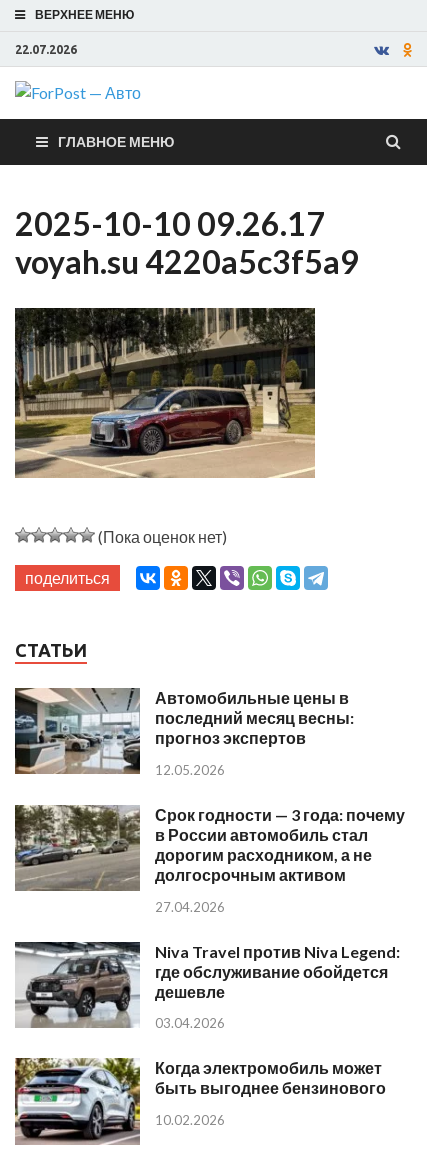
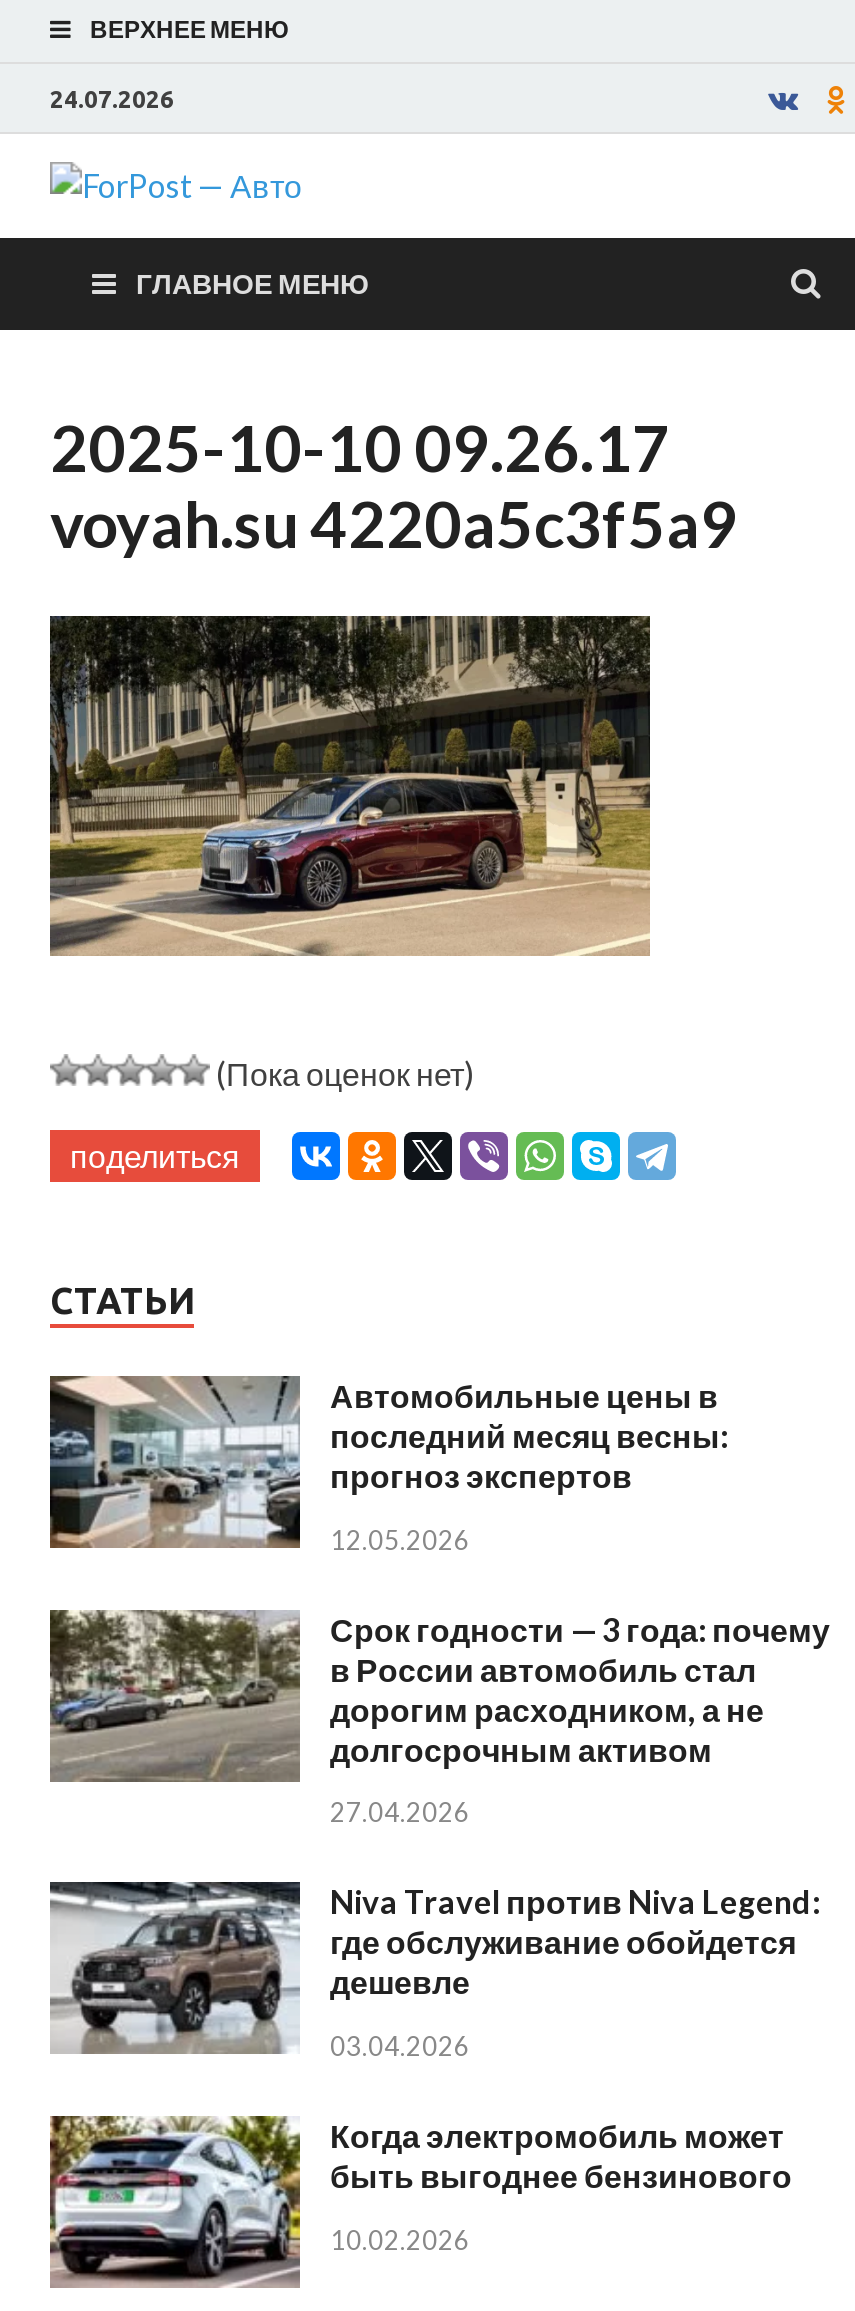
[15,42,77,55] 22.07.2026 -> [50,85,174,111] 24.07.2026

